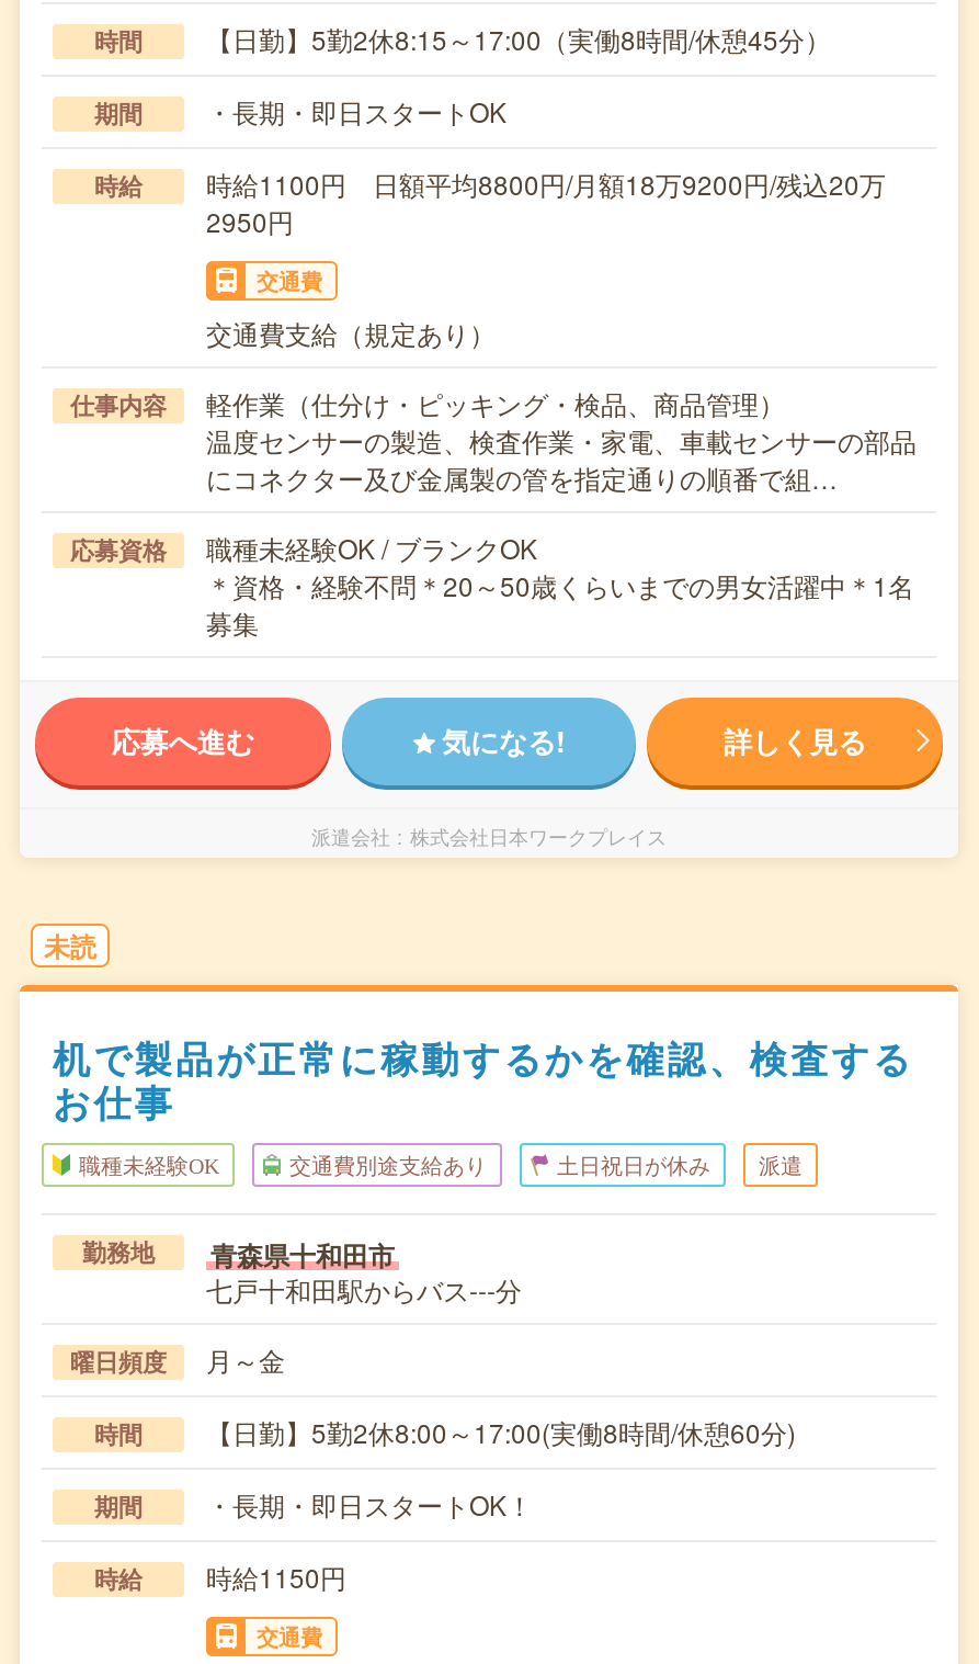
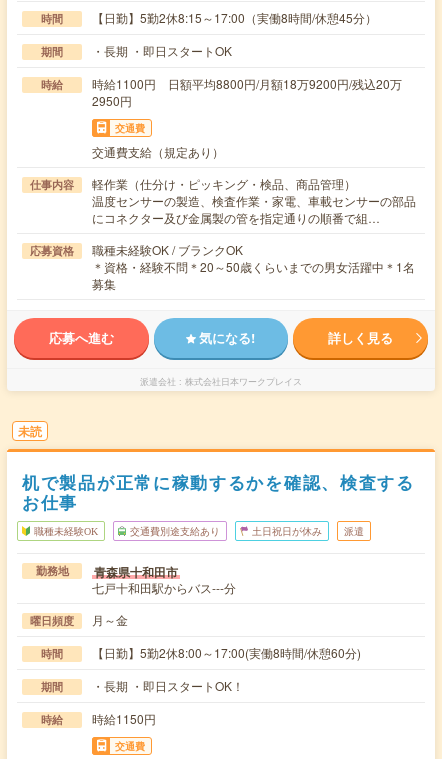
[206,93,506,130] ・長期・即日スタートOK -> [92,42,232,59] ・長期 ・即日スタートOK
[206,1485,533,1522] ・長期・即日スタートOK！ -> [92,677,244,694] ・長期 ・即日スタートOK！

